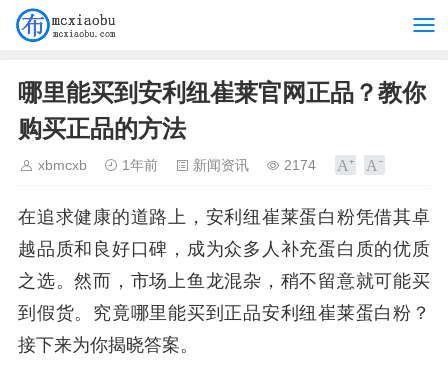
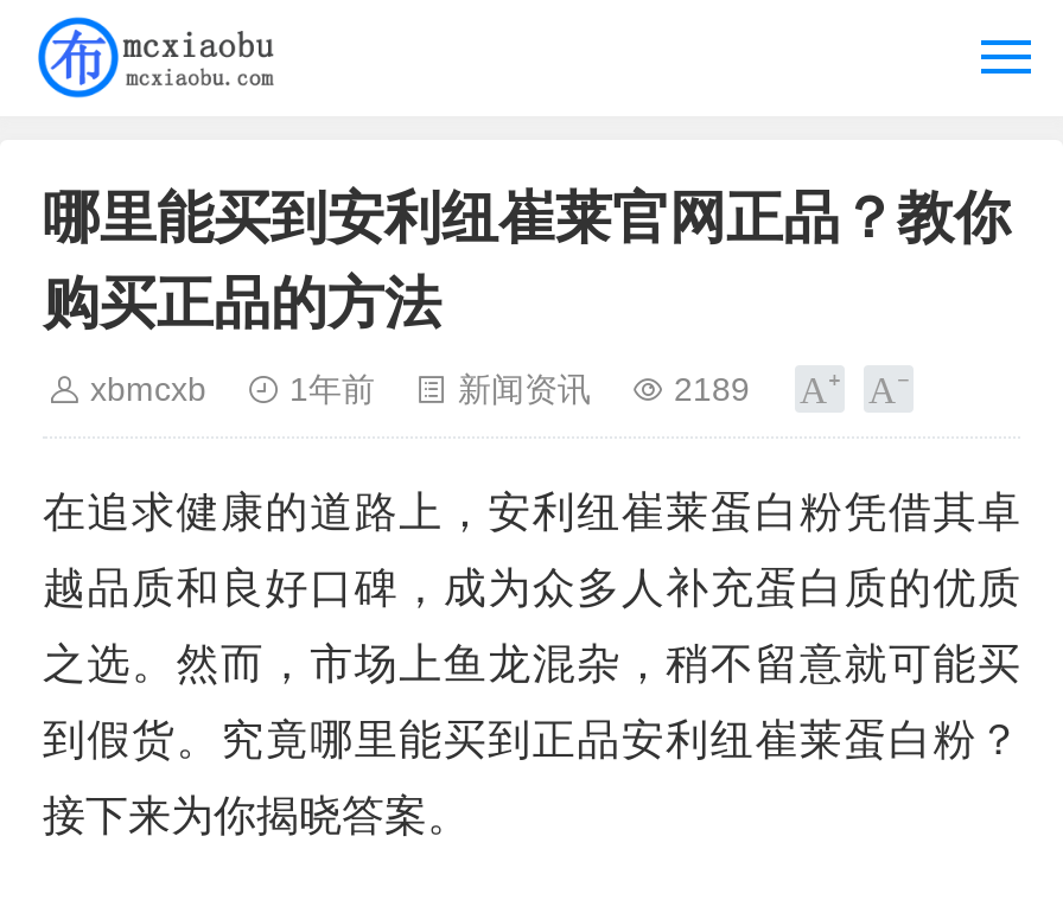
[284,157,316,173] 2174 -> [674,370,750,408] 2189

